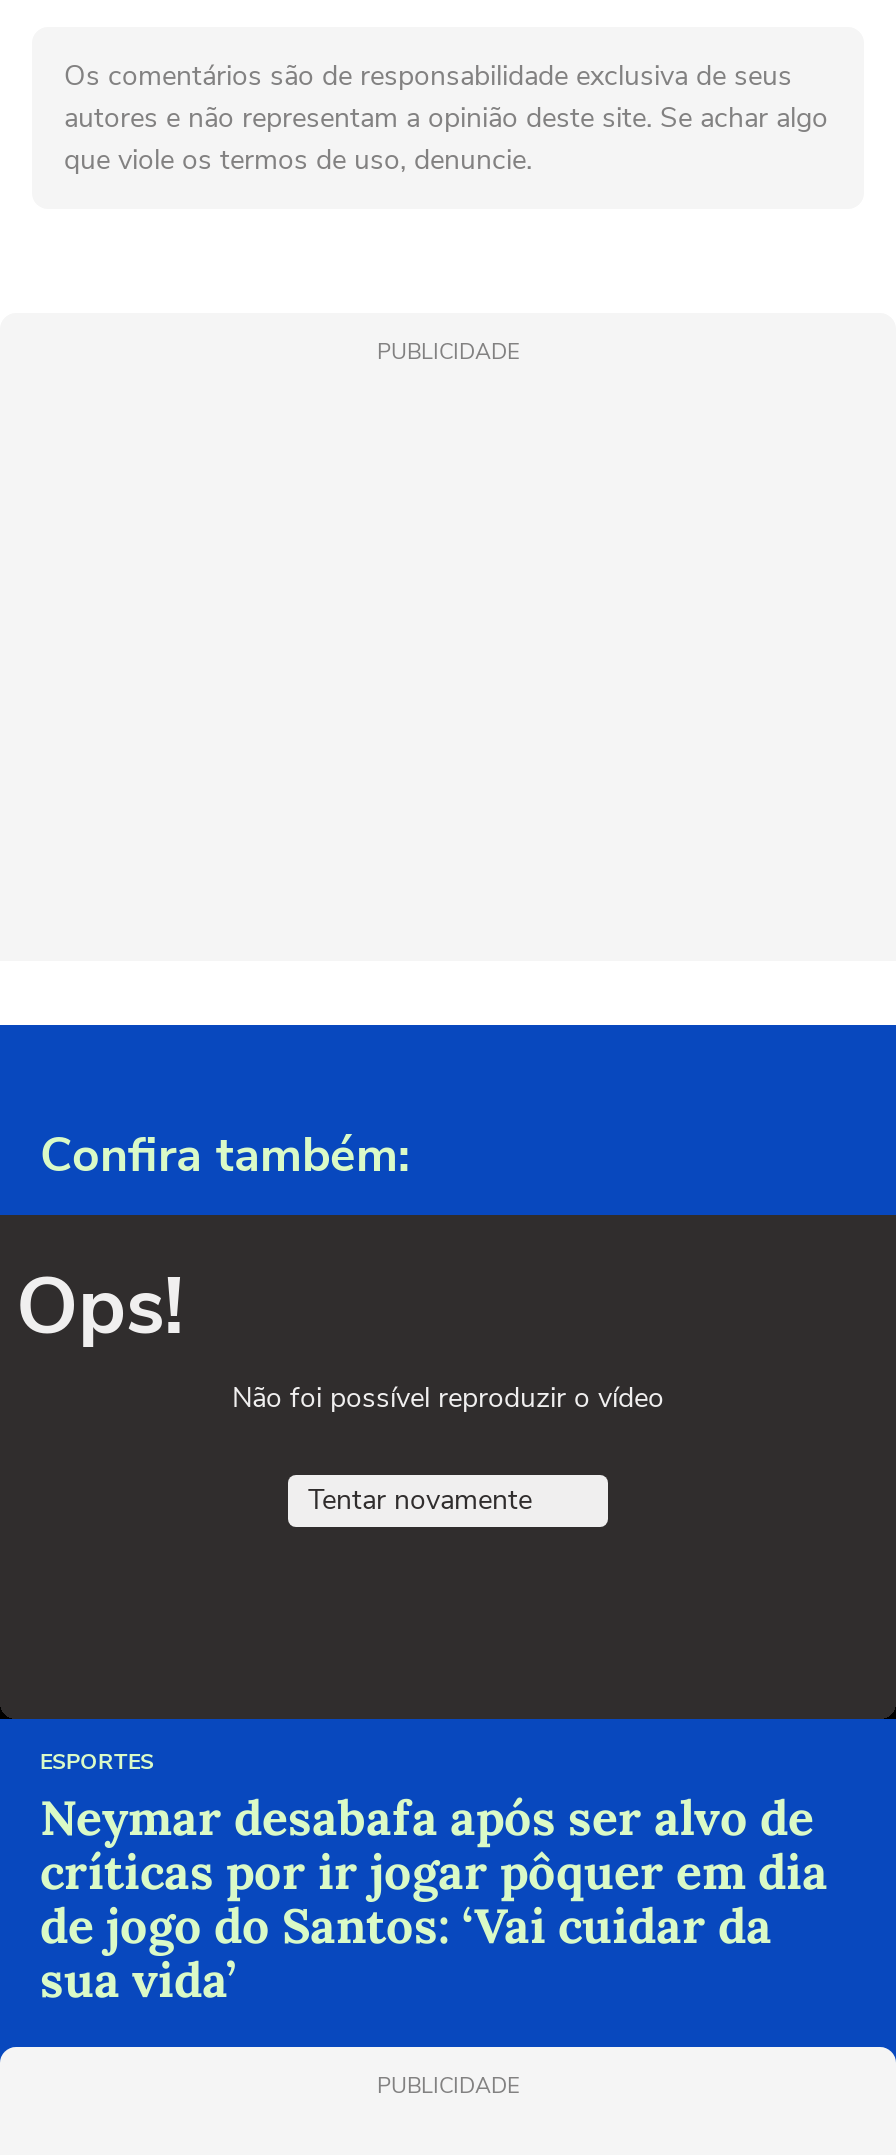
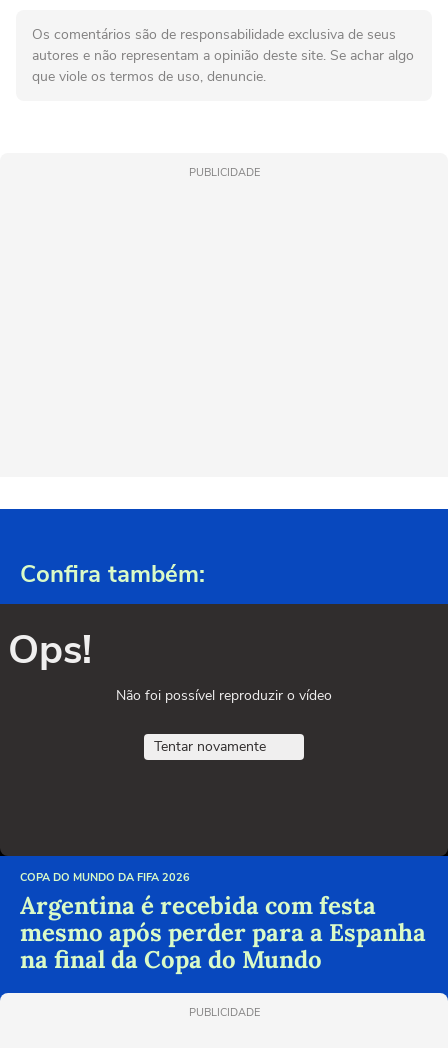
[40,1747,828,2011] ESPORTES | Neymar desabafa após ser alvo de | críticas por ir jogar pôquer em dia | de jogo do Santos: ‘Vai cuidar da | sua vida’ -> [20,870,426,975] COPA DO MUNDO DA FIFA 2026 | Argentina é recebida com festa | mesmo após perder para a Espanha | na final da Copa do Mundo

